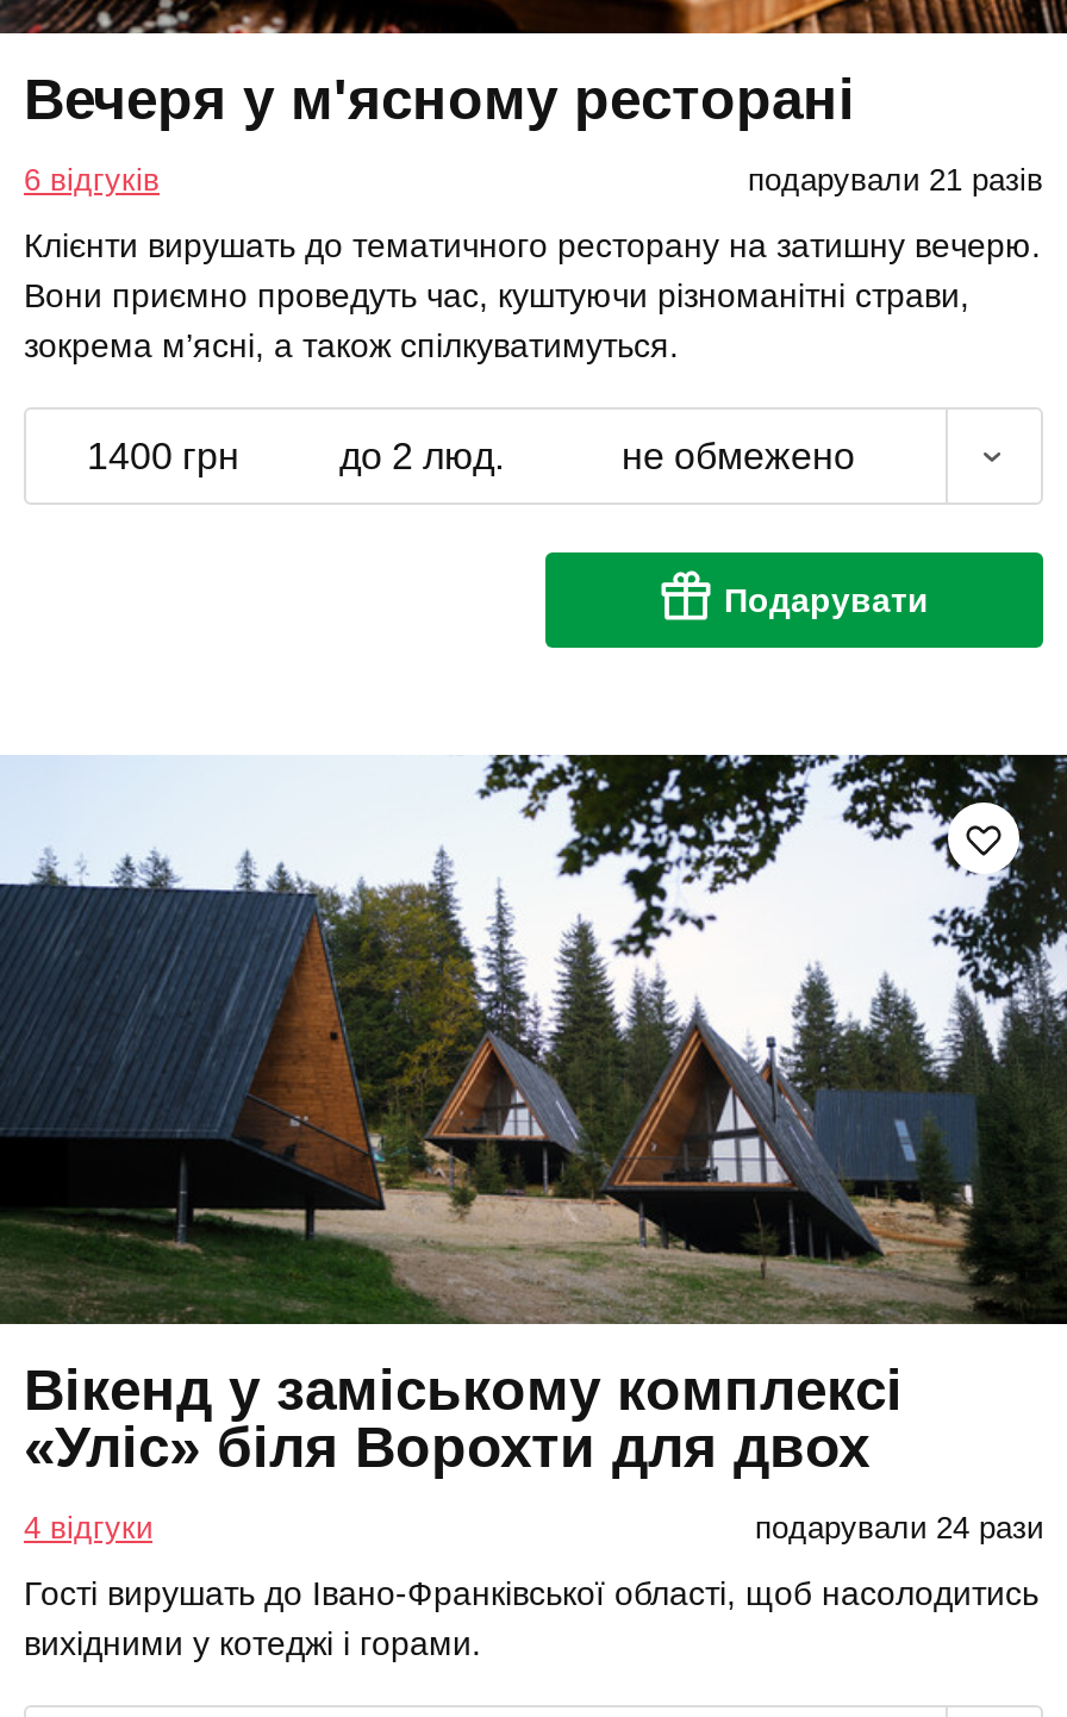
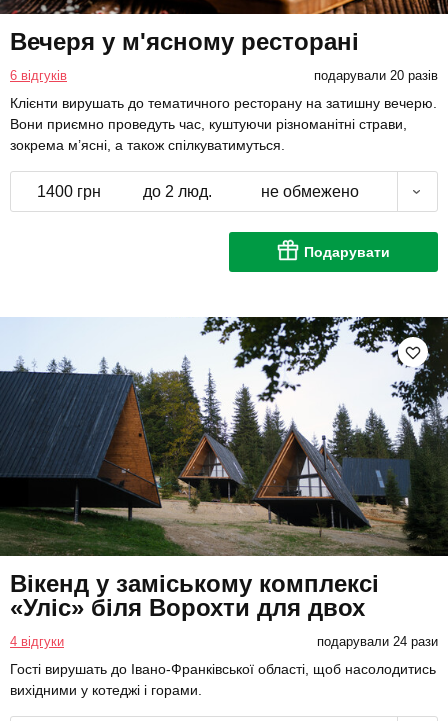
[748,163,1043,199] подарували 21 разів -> [314,68,438,83] подарували 20 разів

